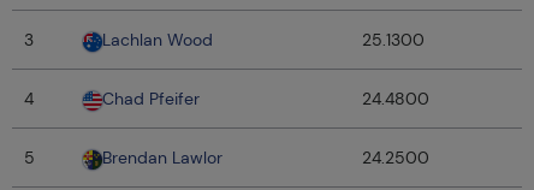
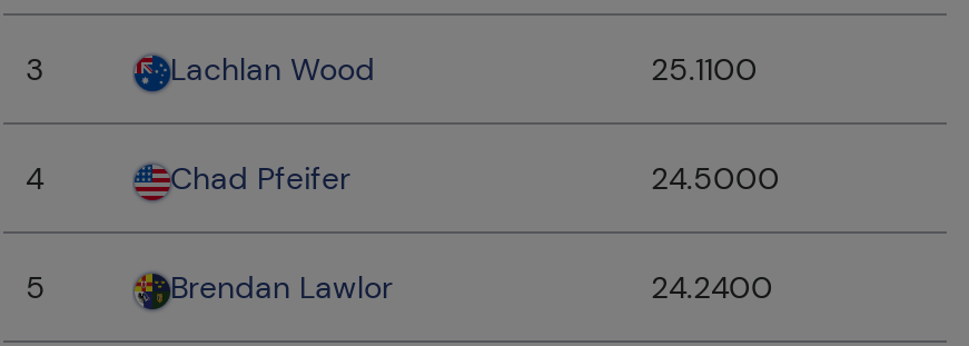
[362,29,425,51] 25.1300 -> [651,49,758,89] 25.1100
[362,88,429,109] 24.4800 -> [651,158,780,198] 24.5000
[362,147,429,168] 24.2500 -> [651,267,773,307] 24.2400

